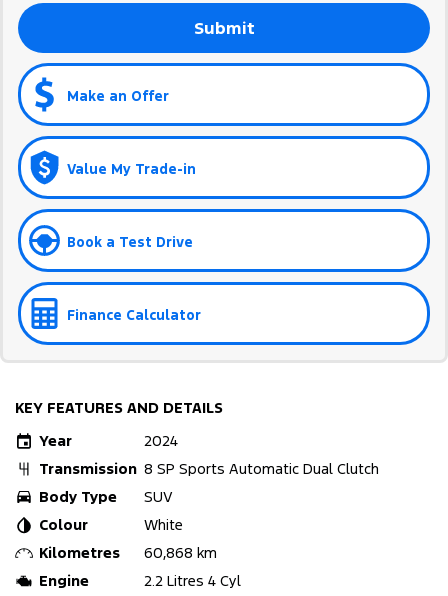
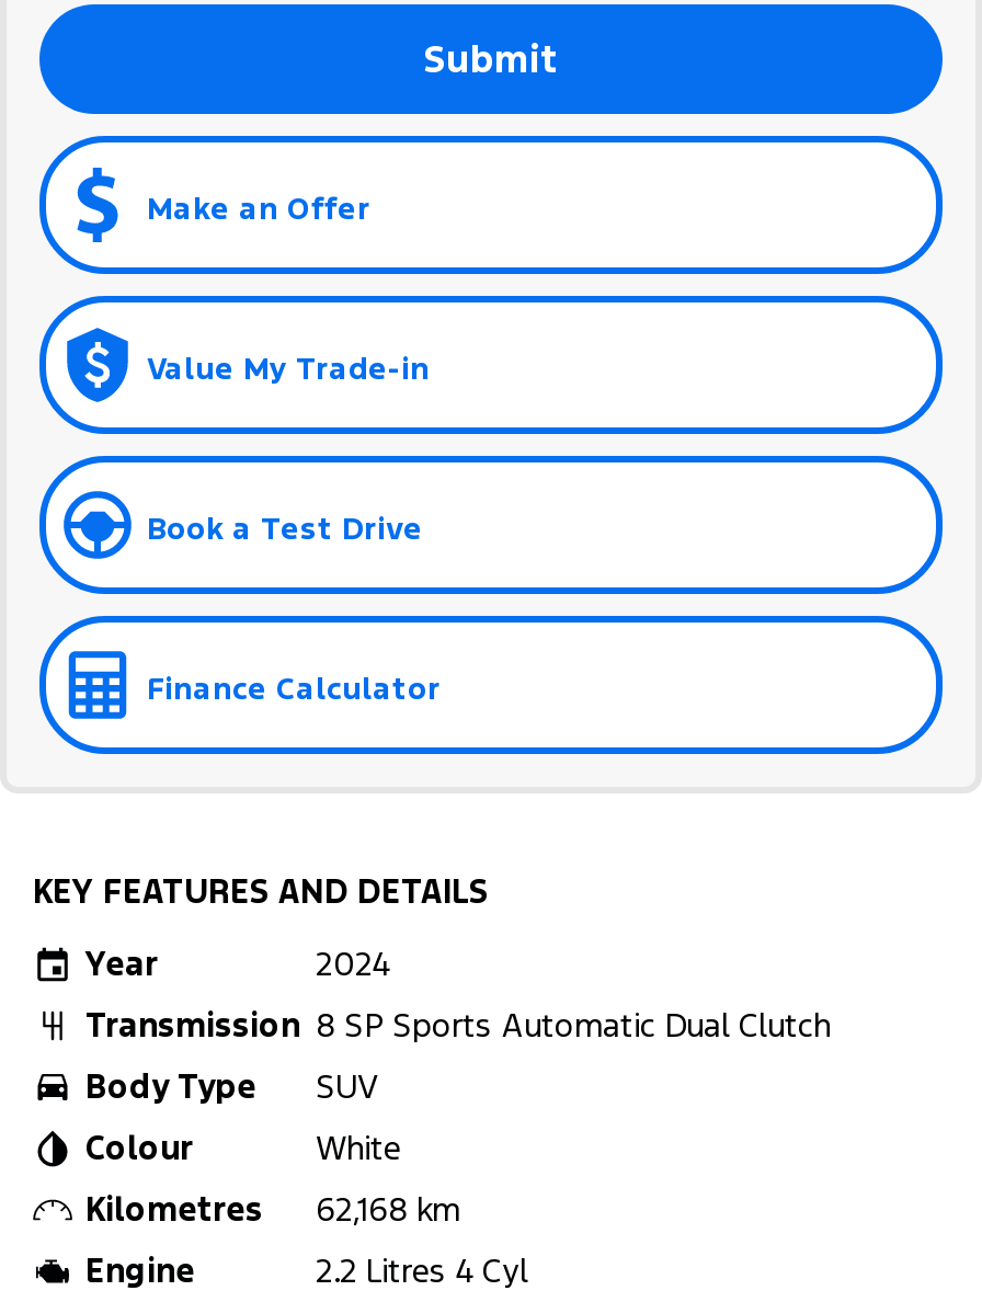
[39,543,217,562] Kilometres 60,868 km -> [85,1188,460,1230] Kilometres 62,168 km

